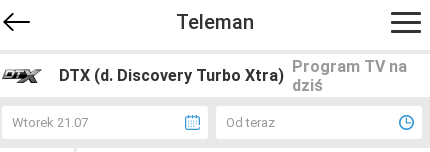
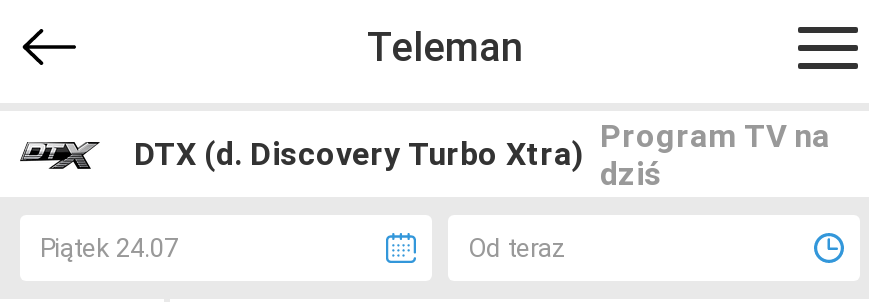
[12,115,88,130] Wtorek 21.07 -> [40,233,178,263] Piątek 24.07

